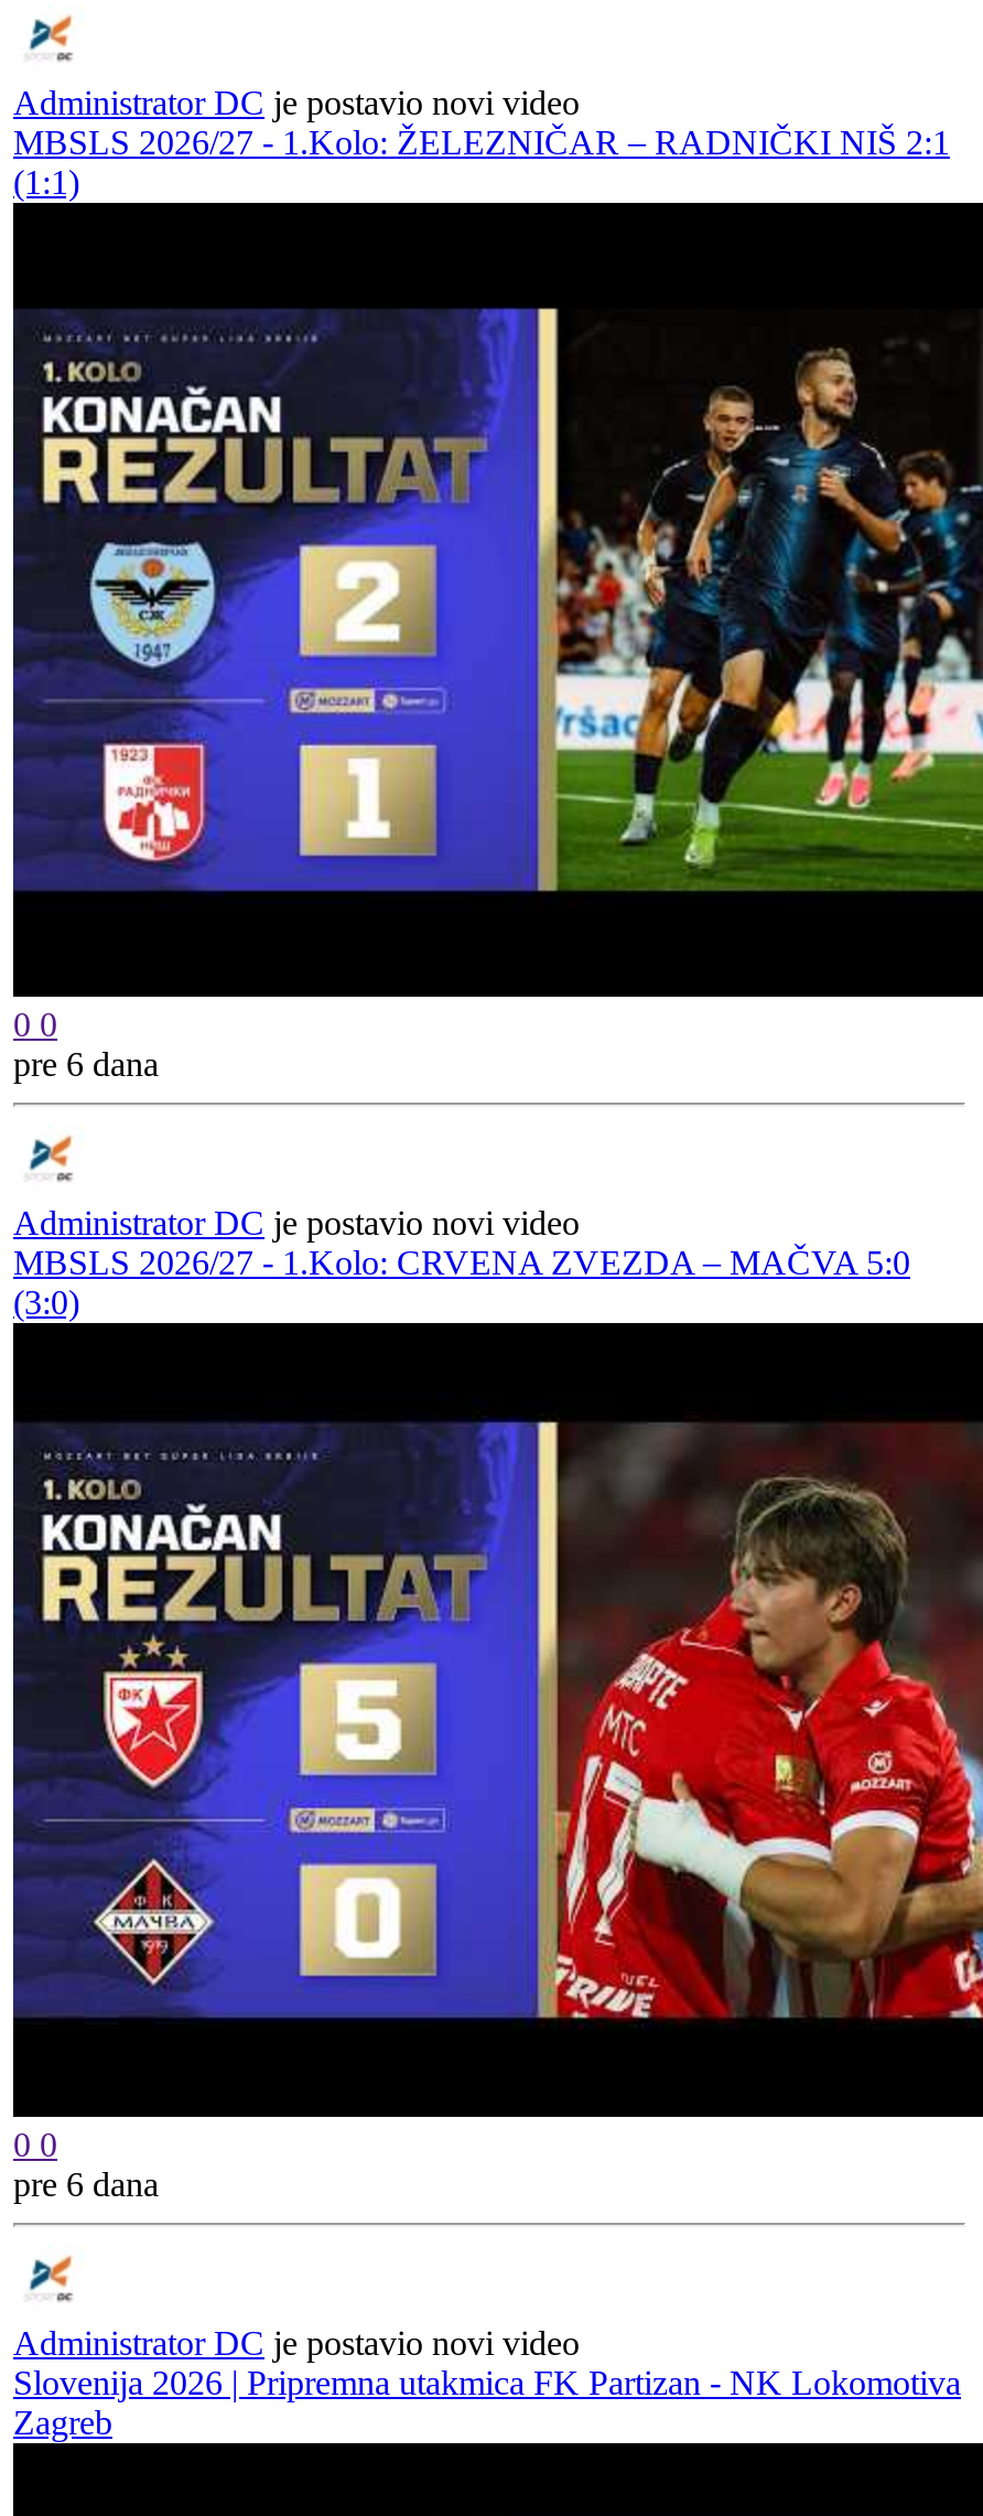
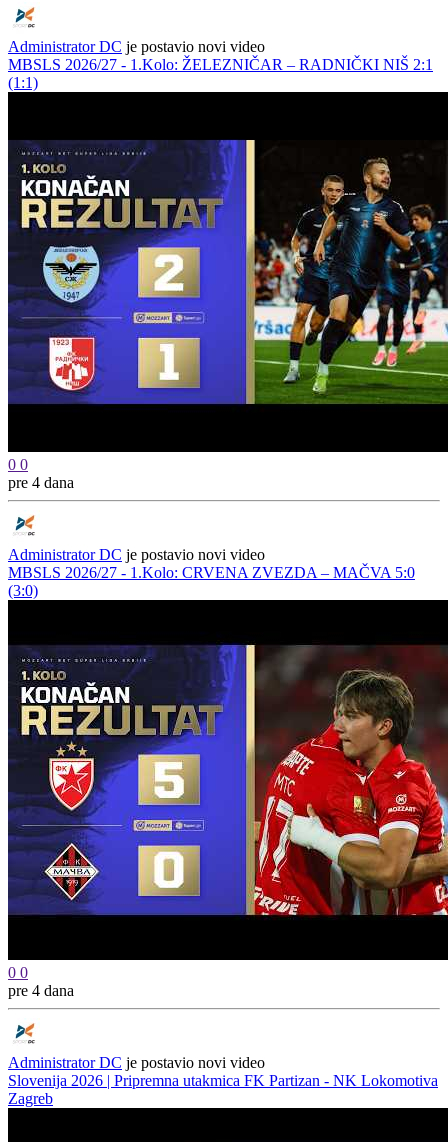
[13,1045,159,1083] pre 6 dana -> [8,474,74,491] pre 4 dana
[13,2165,159,2203] pre 6 dana -> [8,982,74,999] pre 4 dana

